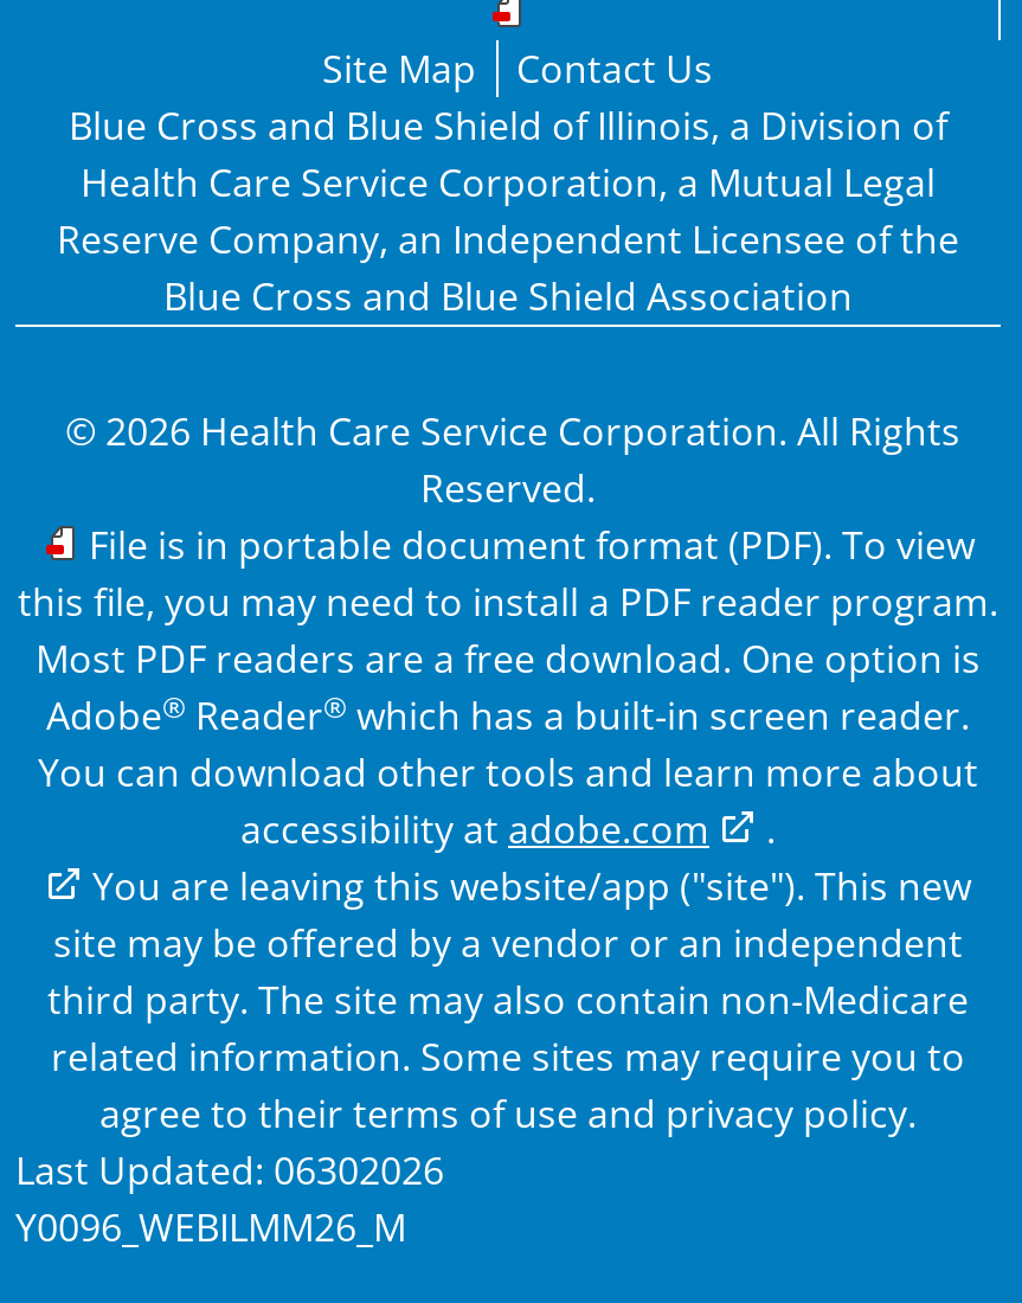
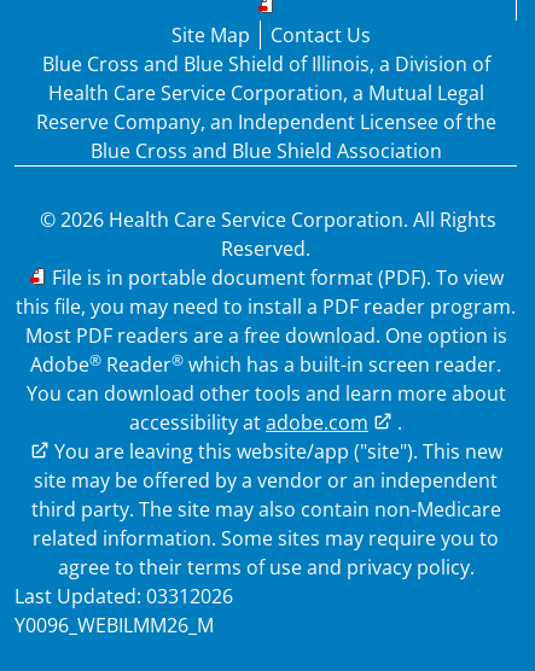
[15,1144,444,1196] Last Updated: 06302026 -> [14,583,233,609] Last Updated: 03312026

